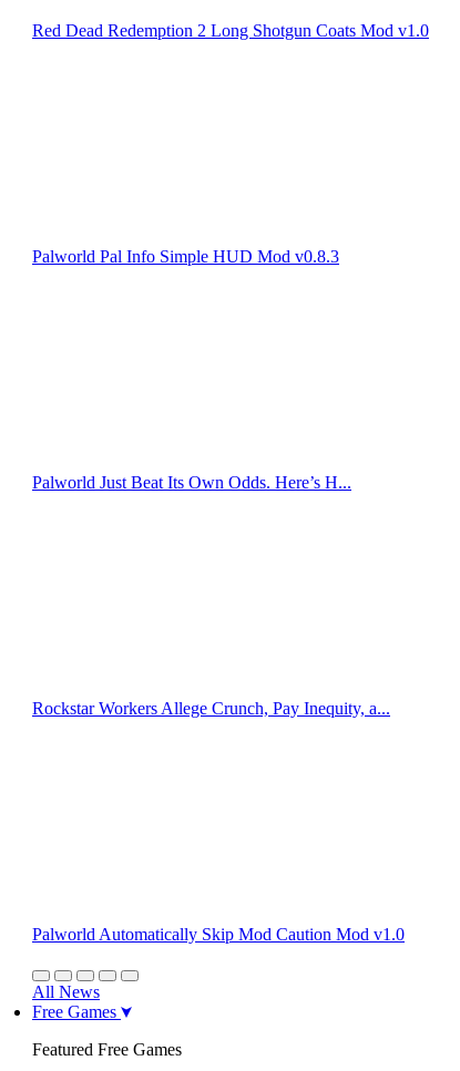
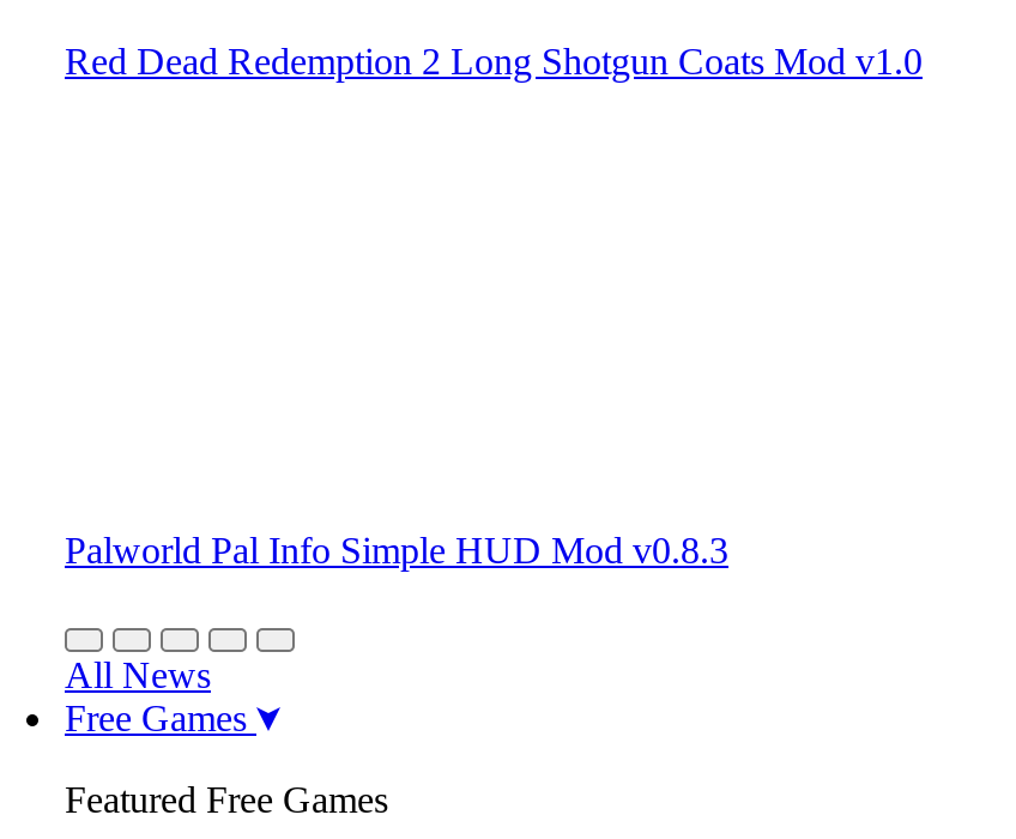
[32,473,351,492] Palworld Just Beat Its Own Odds. Here’s H... -> none
[32,699,390,718] Rockstar Workers Allege Crunch, Pay Inequity, a... -> none
[32,925,405,944] Palworld Automatically Skip Mod Caution Mod v1.0 -> none

